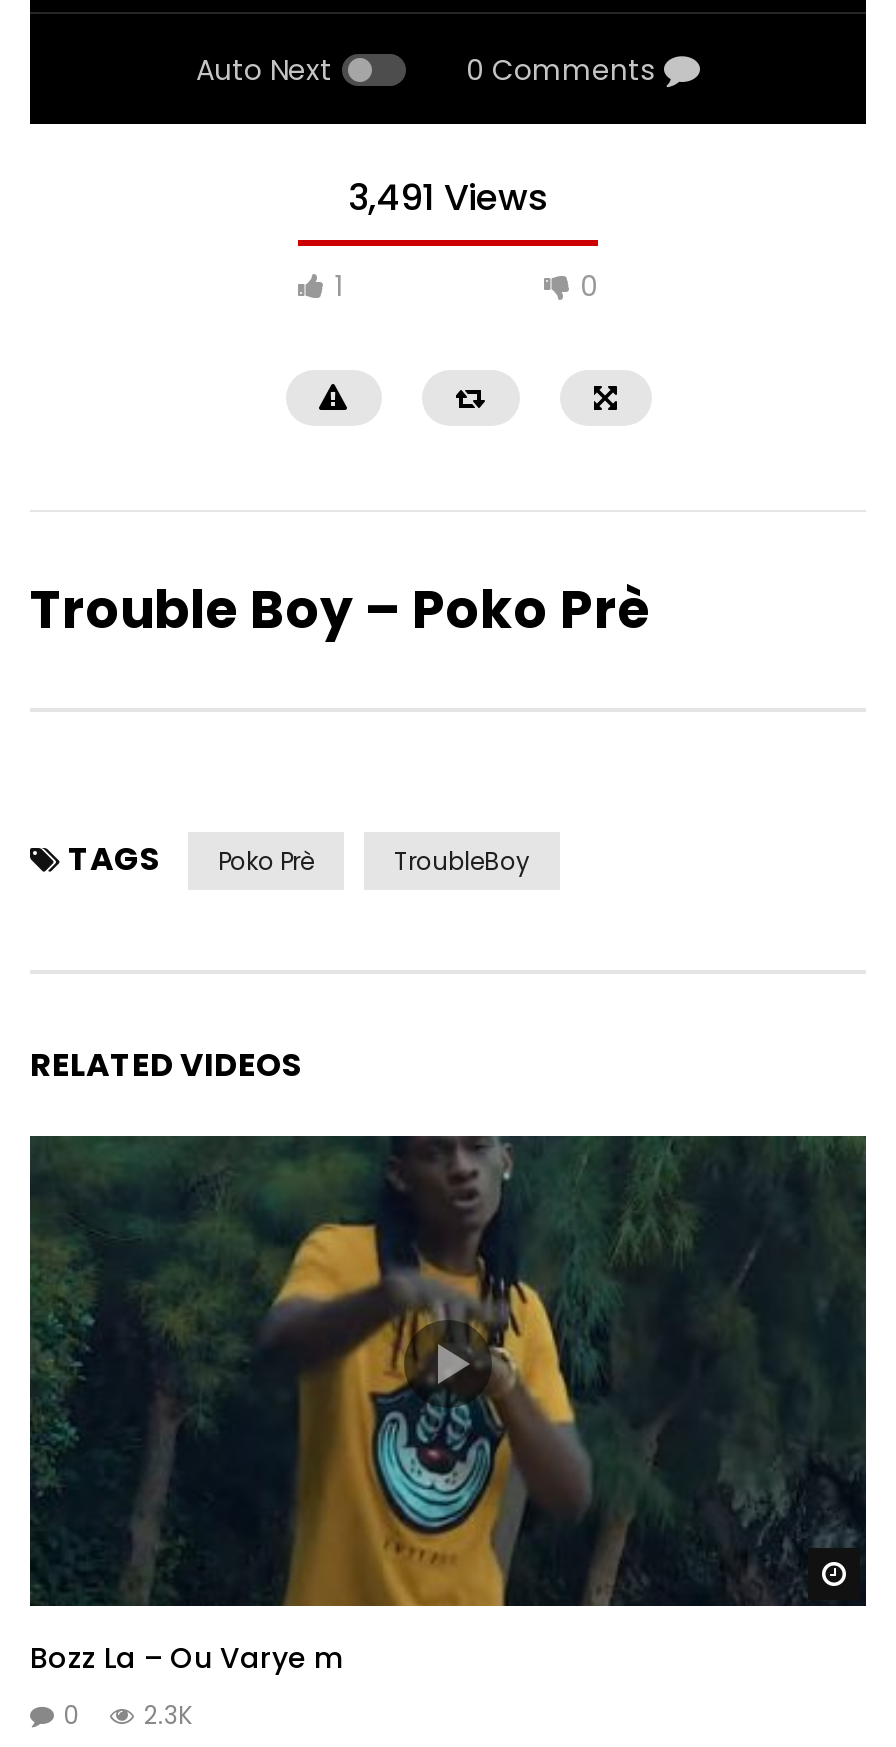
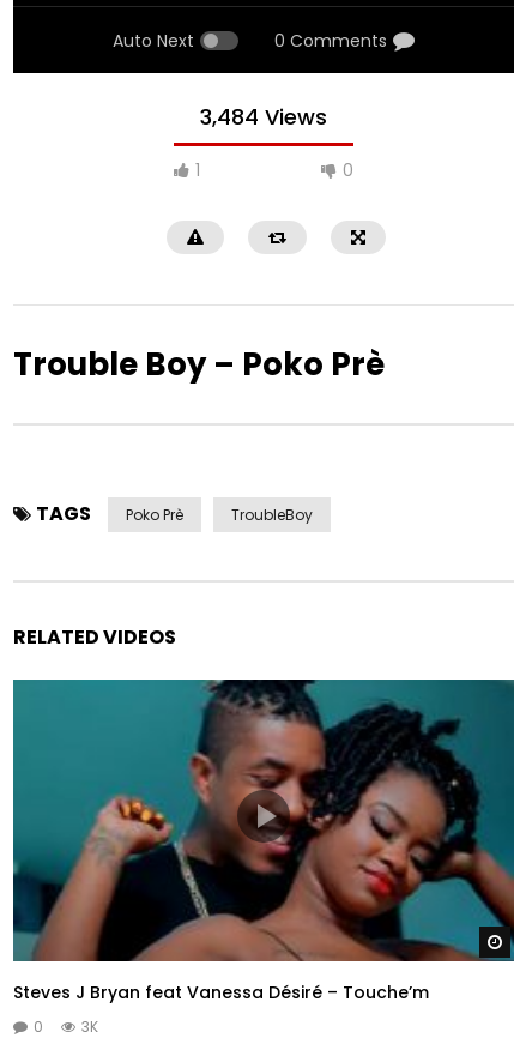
[348,172,548,222] 3,491 Views -> [200,102,327,132] 3,484 Views
[28,1136,868,1678] [image] | Bozz La – Ou Varye m -> [12,680,515,1004] [image] | Steves J Bryan feat Vanessa Désiré – Touche’m
[64,1698,192,1732] 0 2.3K -> [34,1016,98,1037] 0 3K

